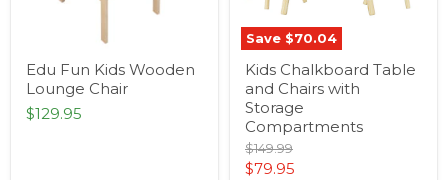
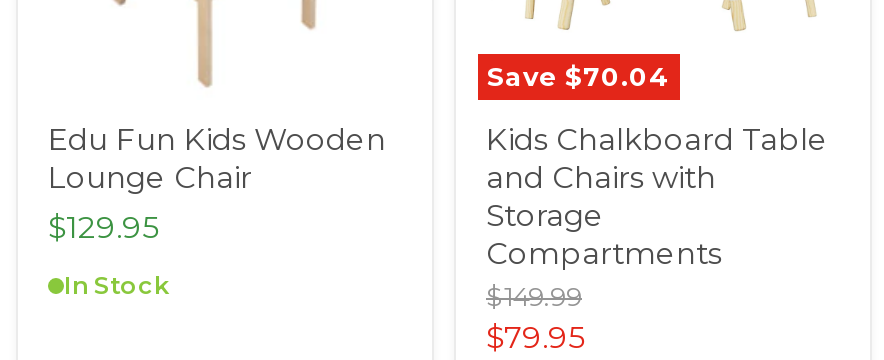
none -> [64,271,170,301] In Stock

